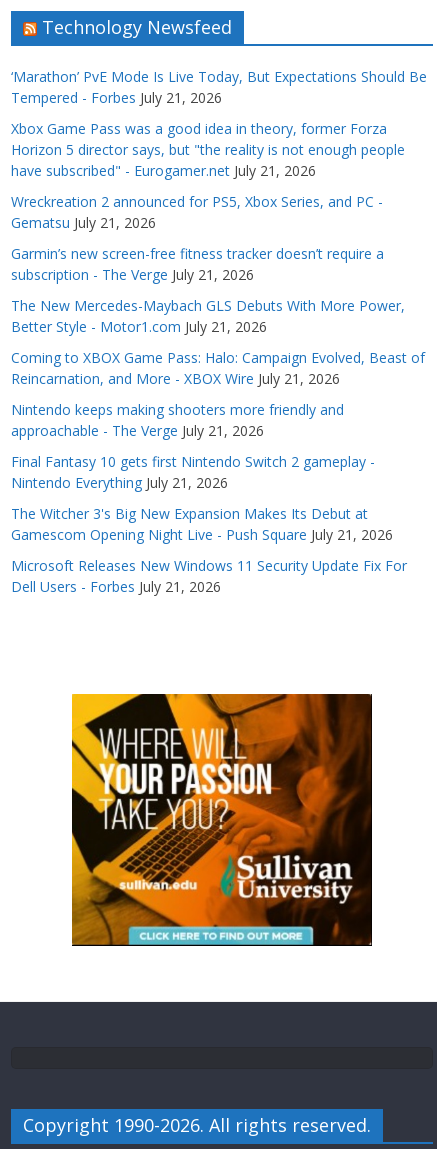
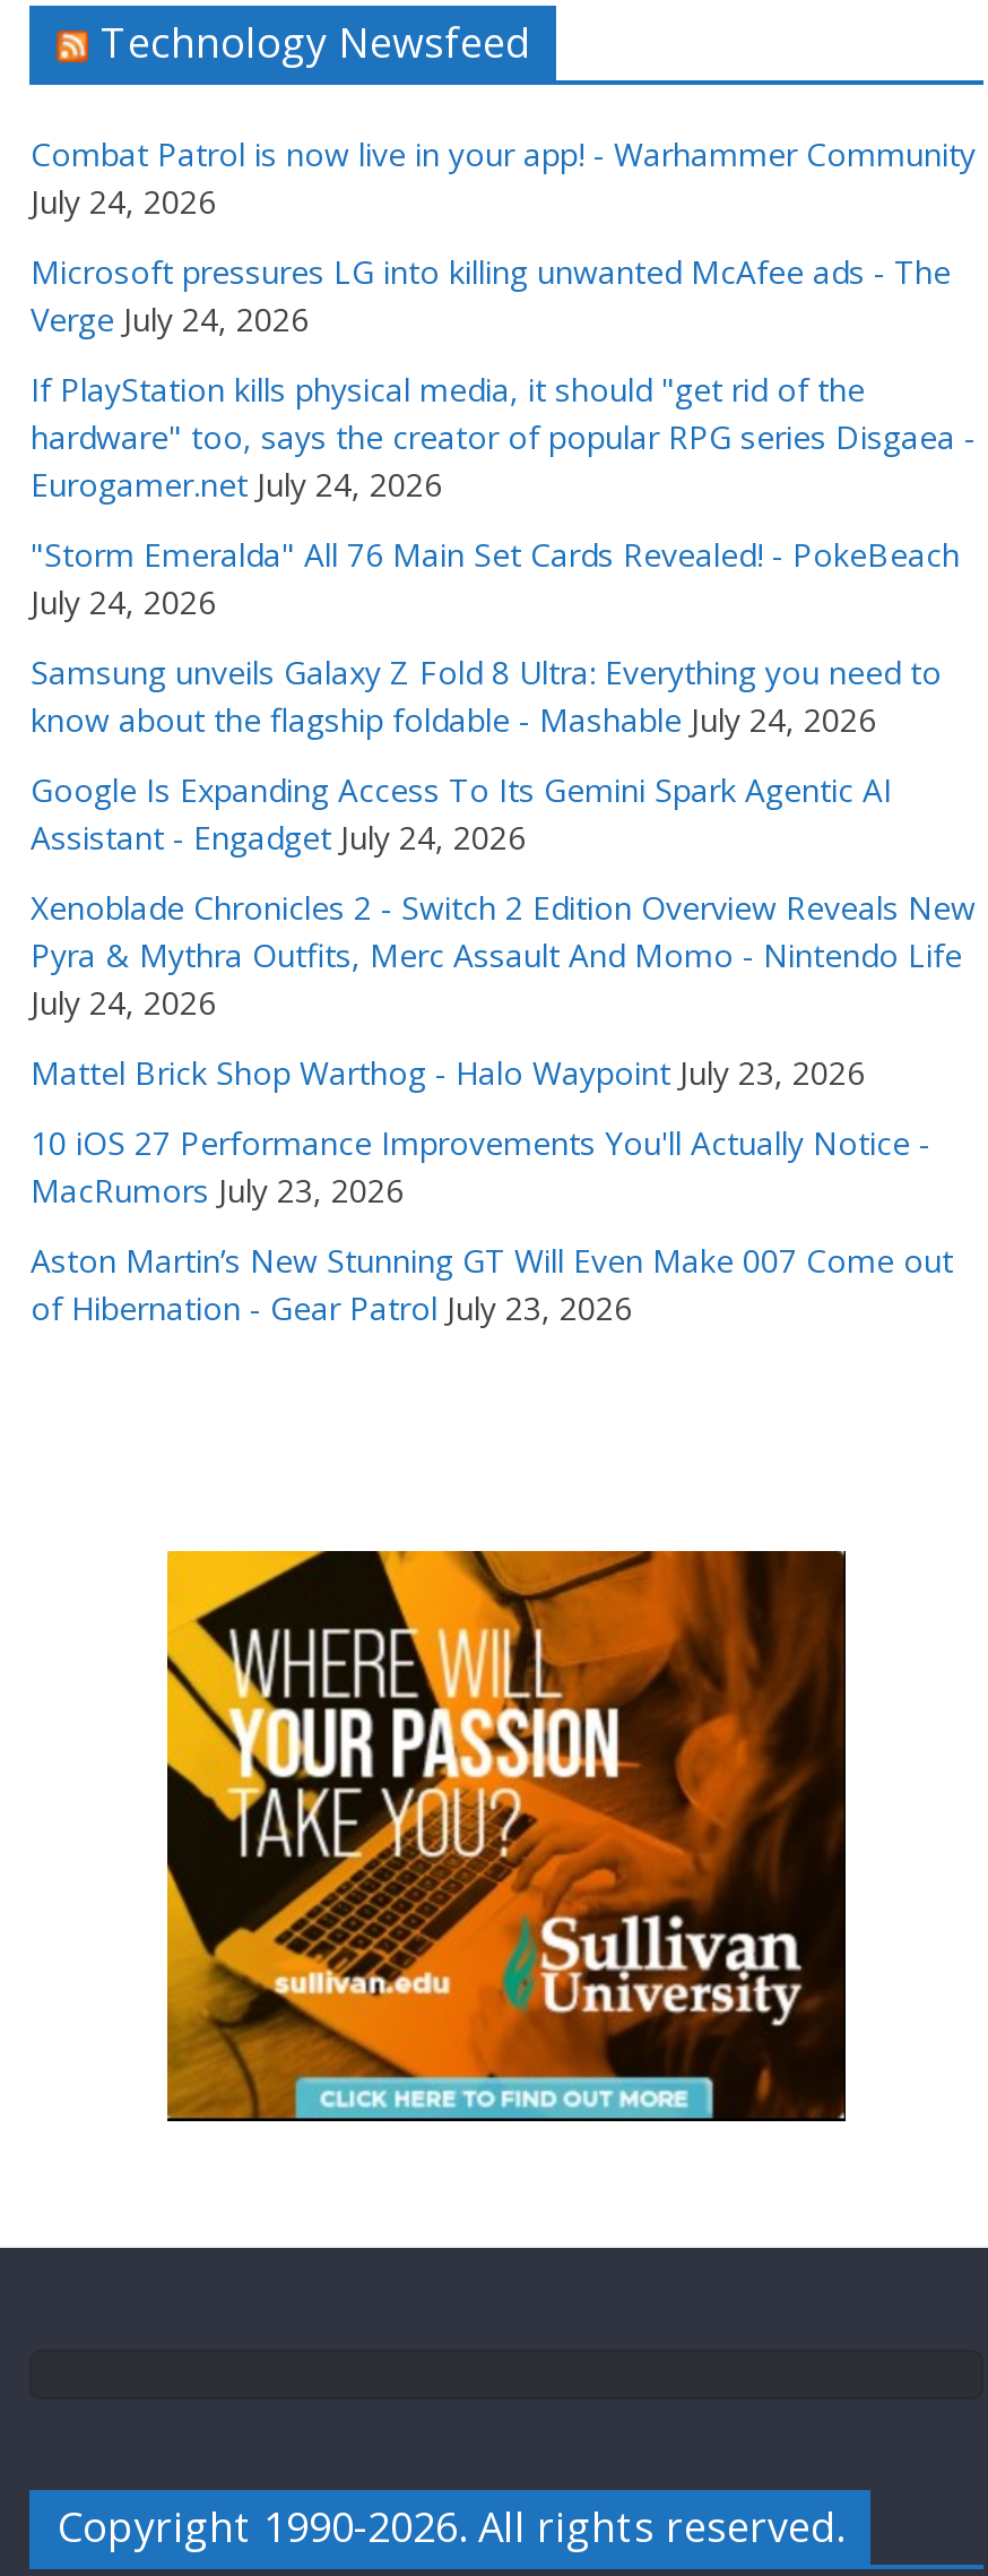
[11,67,427,107] ‘Marathon’ PvE Mode Is Live Today, But Expectations Should Be | Tempered - Forbes July 21, 2026 -> [30,133,975,224] Combat Patrol is now live in your app! - Warhammer Community | July 24, 2026
[11,119,405,180] Xbox Game Pass was a good idea in theory, former Forza | Horizon 5 director says, but "the reality is not enough people | have subscribed" - Eurogamer.net July 21, 2026 -> [30,251,950,341] Microsoft pressures LG into killing unwanted McAfee ads - The | Verge July 24, 2026
[11,192,383,232] Wreckreation 2 announced for PS5, Xbox Series, and PC - | Gematsu July 21, 2026 -> [30,369,975,507] If PlayStation kills physical media, it should "get rid of the | hardware" too, says the creator of popular RPG series Disgaea - | Eurogamer.net July 24, 2026
[11,244,384,284] Garmin’s new screen-free fitness tracker doesn’t require a | subscription - The Verge July 21, 2026 -> [30,534,960,624] "Storm Emeralda" All 76 Main Set Cards Revealed! - PokeBeach | July 24, 2026
[11,296,405,336] The New Mercedes-Maybach GLS Debuts With More Power, | Better Style - Motor1.com July 21, 2026 -> [30,651,941,742] Samsung unveils Galaxy Z Fold 8 Ultra: Everything you need to | know about the flagship foldable - Mashable July 24, 2026
[11,348,425,388] Coming to XBOX Game Pass: Halo: Campaign Evolved, Beast of | Reincarnation, and More - XBOX Wire July 21, 2026 -> [30,769,892,860] Google Is Expanding Access To Its Gemini Spark Agentic AI | Assistant - Engadget July 24, 2026
[11,400,344,440] Nintendo keeps making shooters more friendly and | approachable - The Verge July 21, 2026 -> [30,887,975,1025] Xenoblade Chronicles 2 - Switch 2 Edition Overview Reveals New | Pyra & Mythra Outfits, Merc Assault And Momo - Nintendo Life | July 24, 2026
[11,452,375,492] Final Fantasy 10 gets first Nintendo Switch 2 gameplay - | Nintendo Everything July 21, 2026 -> [30,1052,865,1095] Mattel Brick Shop Warthog - Halo Waypoint July 23, 2026
[11,504,393,544] The Witcher 3's Big New Expansion Makes Its Debut at | Gamescom Opening Night Live - Push Square July 21, 2026 -> [30,1122,930,1213] 10 iOS 27 Performance Improvements You'll Actually Notice - | MacRumors July 23, 2026
[11,556,407,596] Microsoft Releases New Windows 11 Security Update Fix For | Dell Users - Forbes July 21, 2026 -> [30,1240,953,1330] Aston Martin’s New Stunning GT Will Even Make 007 Come out | of Hibernation - Gear Patrol July 23, 2026

